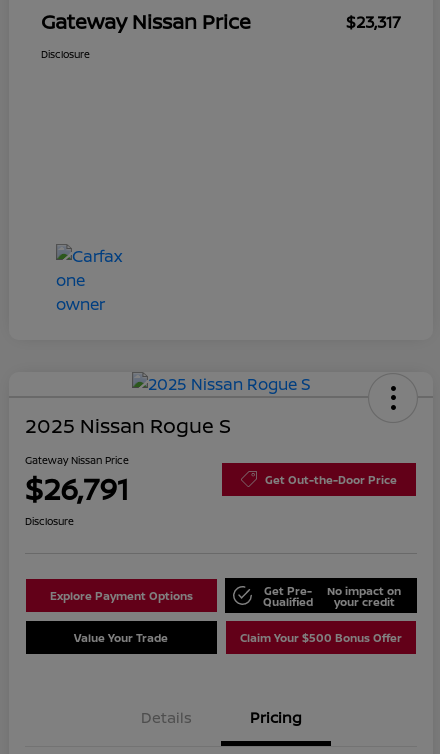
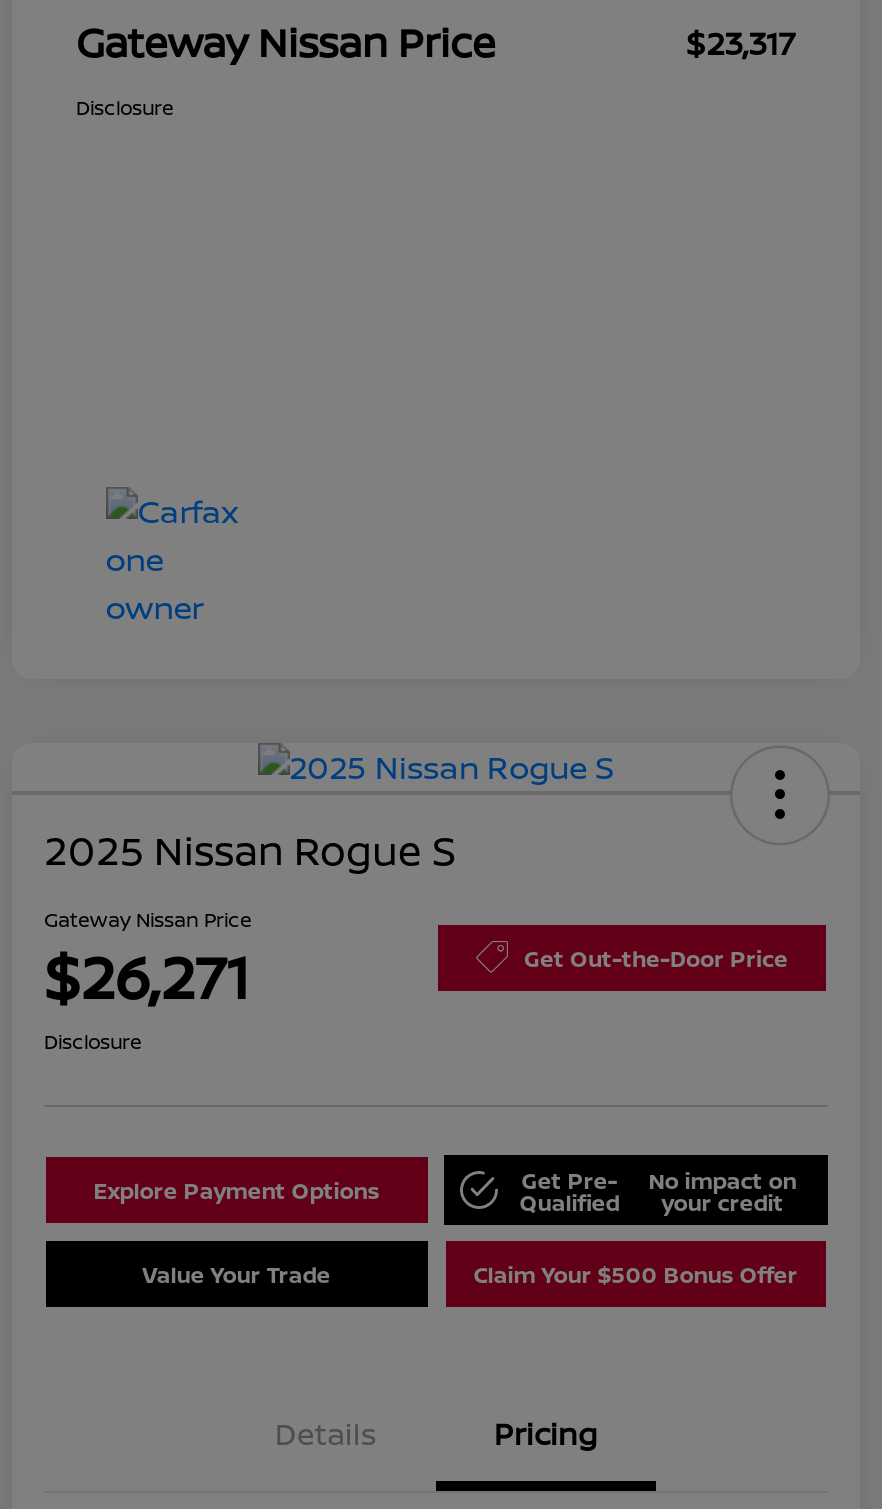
[25,468,129,509] $26,791 -> [44,935,250,1017] $26,271

